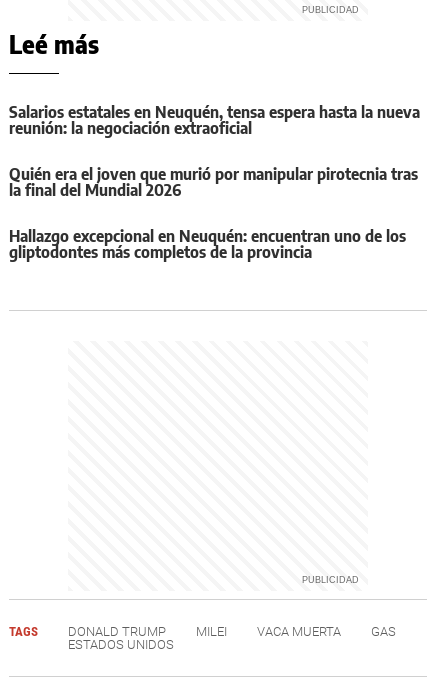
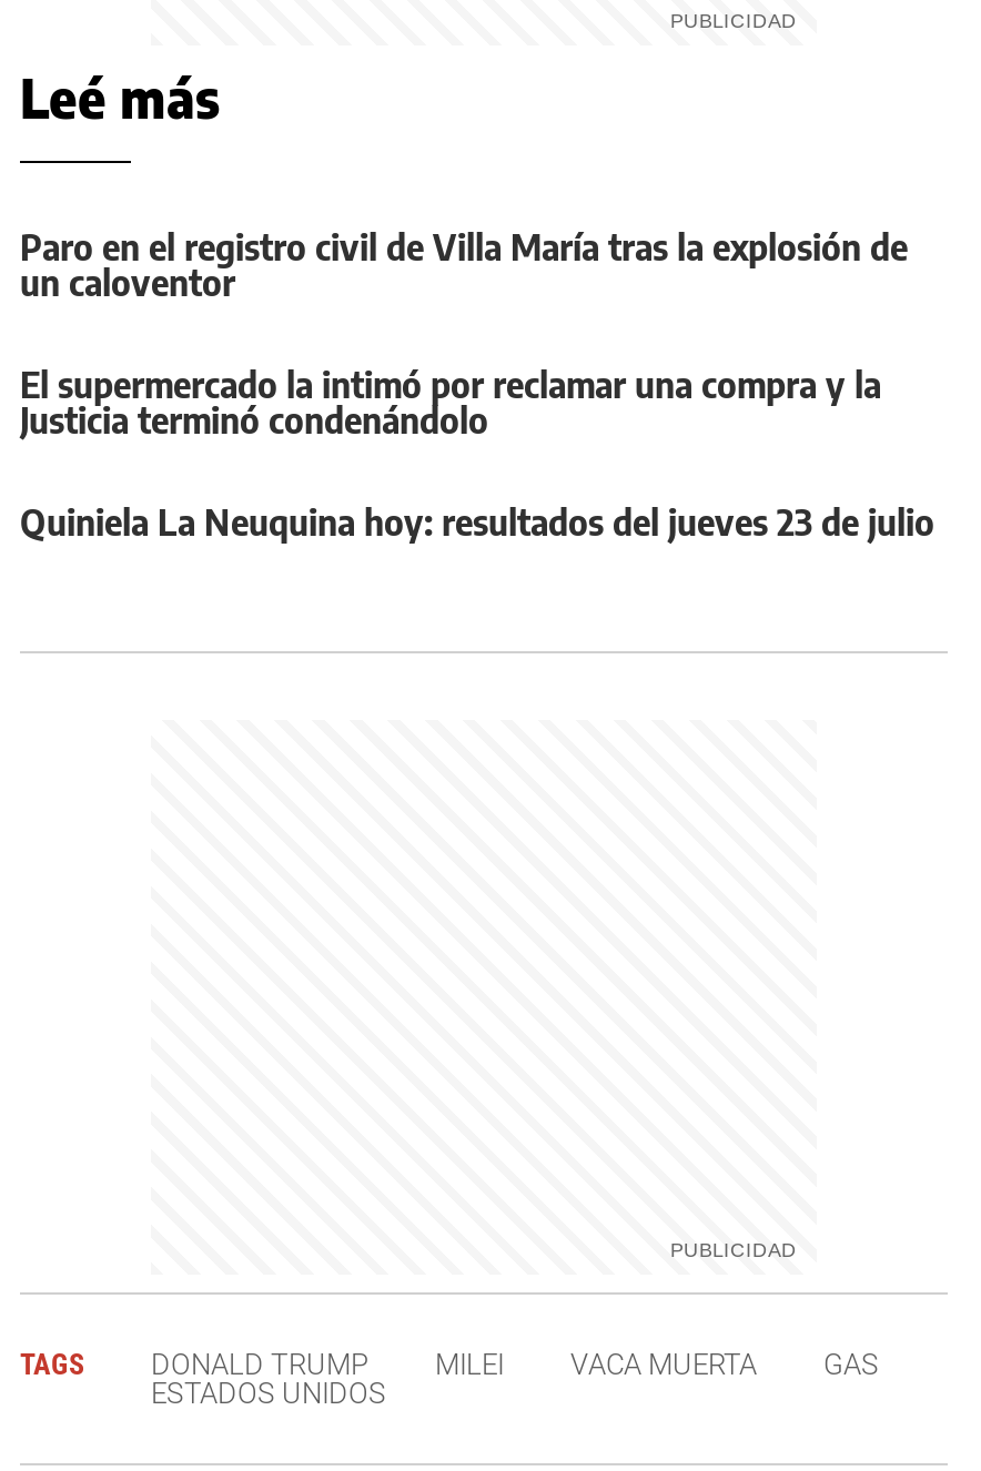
[9,102,420,138] Salarios estatales en Neuquén, tensa espera hasta la nueva | reunión: la negociación extraoficial -> [20,226,908,306] Paro en el registro civil de Villa María tras la explosión de | un caloventor
[9,164,418,200] Quién era el joven que murió por manipular pirotecnia tras | la final del Mundial 2026 -> [20,363,881,443] El supermercado la intimó por reclamar una compra y la | Justicia terminó condenándolo
[9,226,406,262] Hallazgo excepcional en Neuquén: encuentran uno de los | gliptodontes más completos de la provincia -> [20,501,934,545] Quiniela La Neuquina hoy: resultados del jueves 23 de julio

